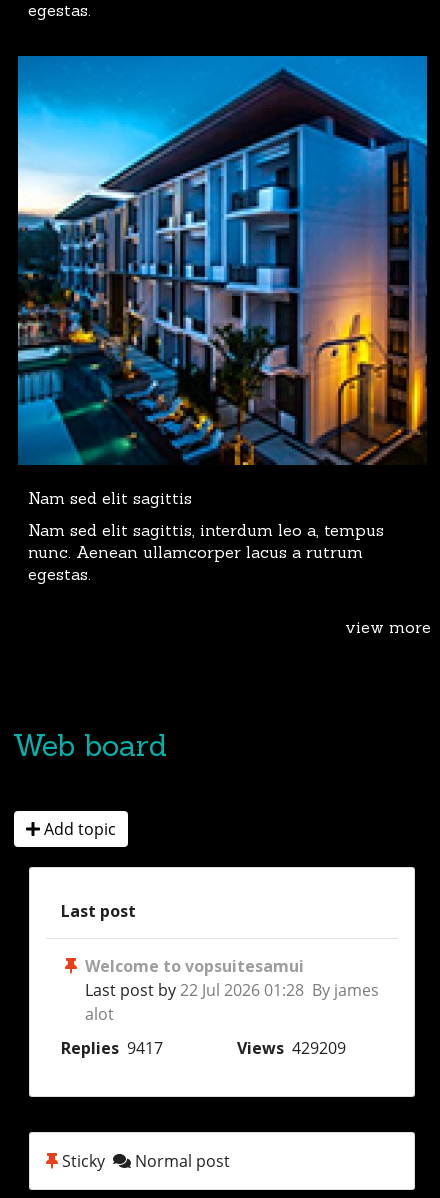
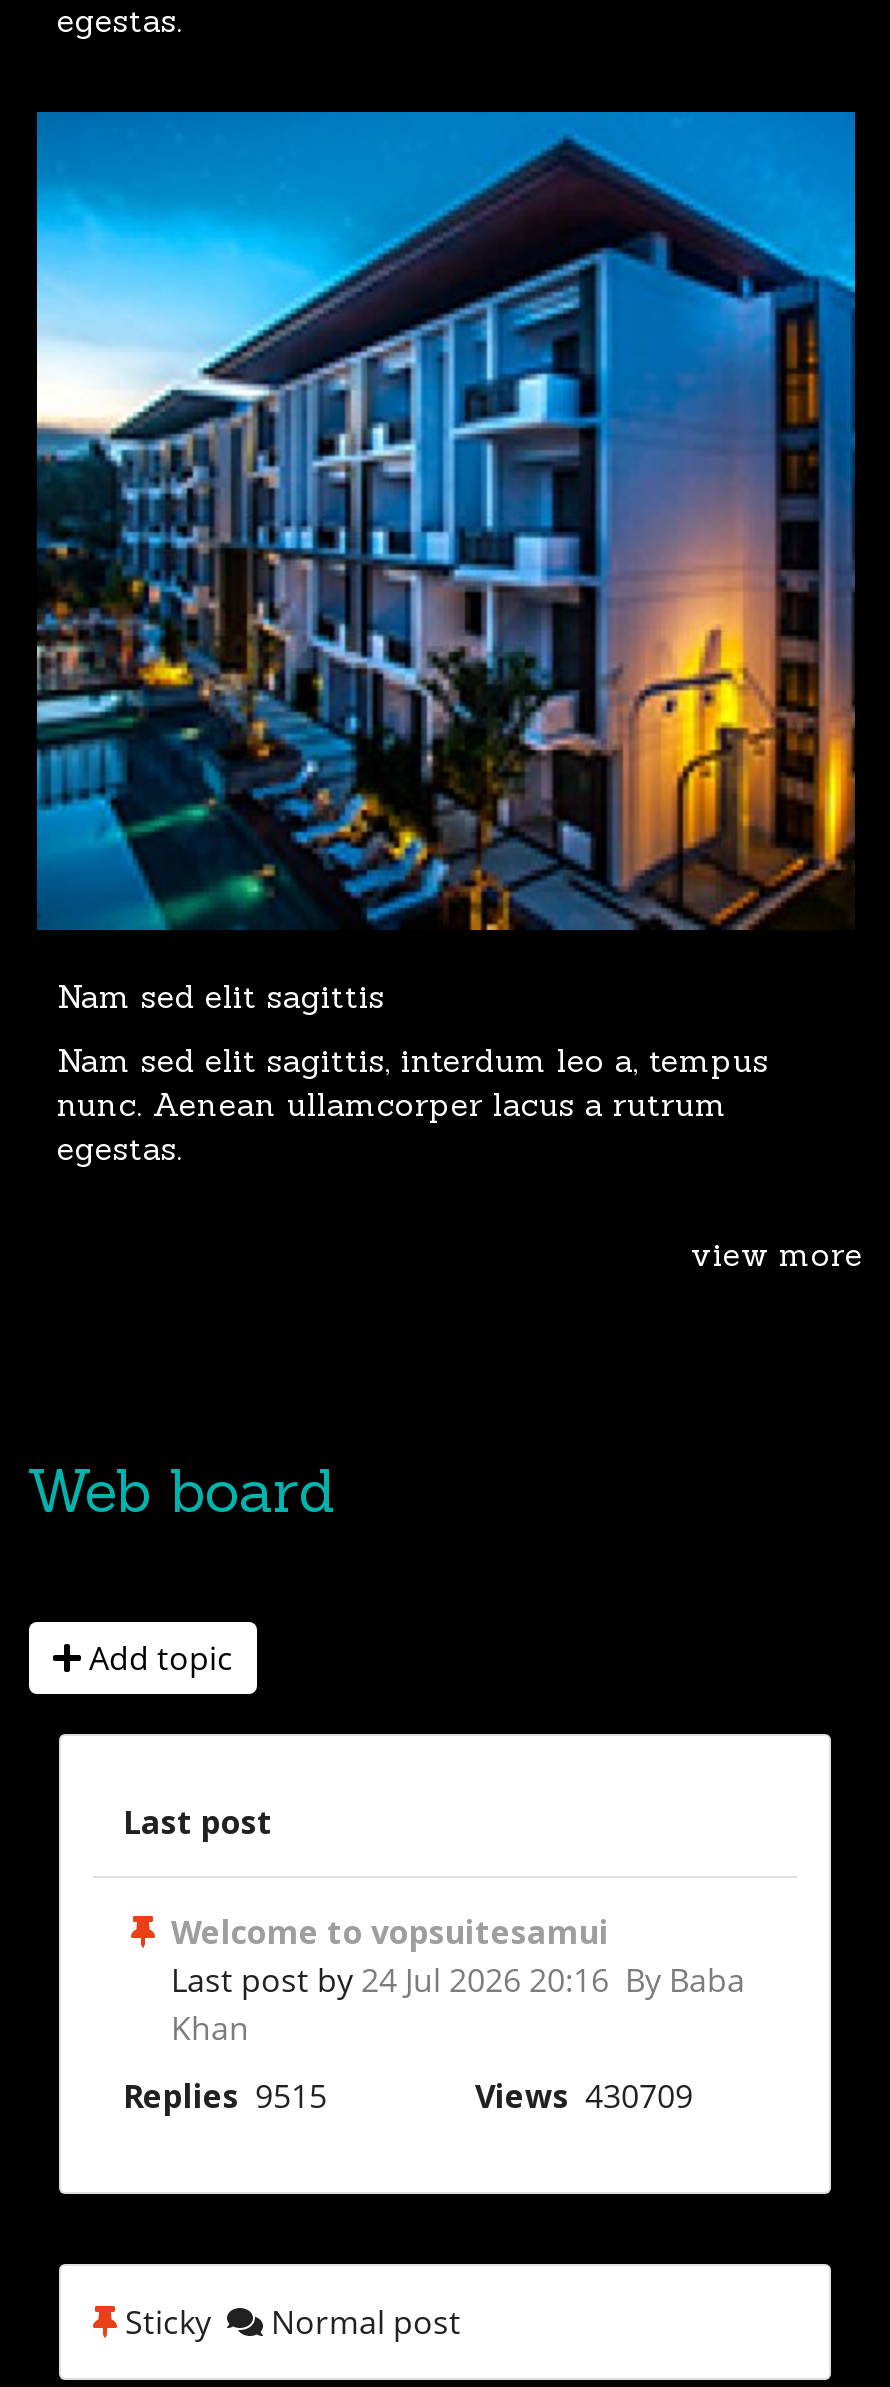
[85,979,379,1025] Last post by 22 Jul 2026 01:28 By james | alot -> [171,1959,745,2051] Last post by 24 Jul 2026 20:16 By Baba | Khan
[61,1037,346,1059] Replies 9417 | Views 429209 -> [123,2075,693,2119] Replies 9515 | Views 430709

